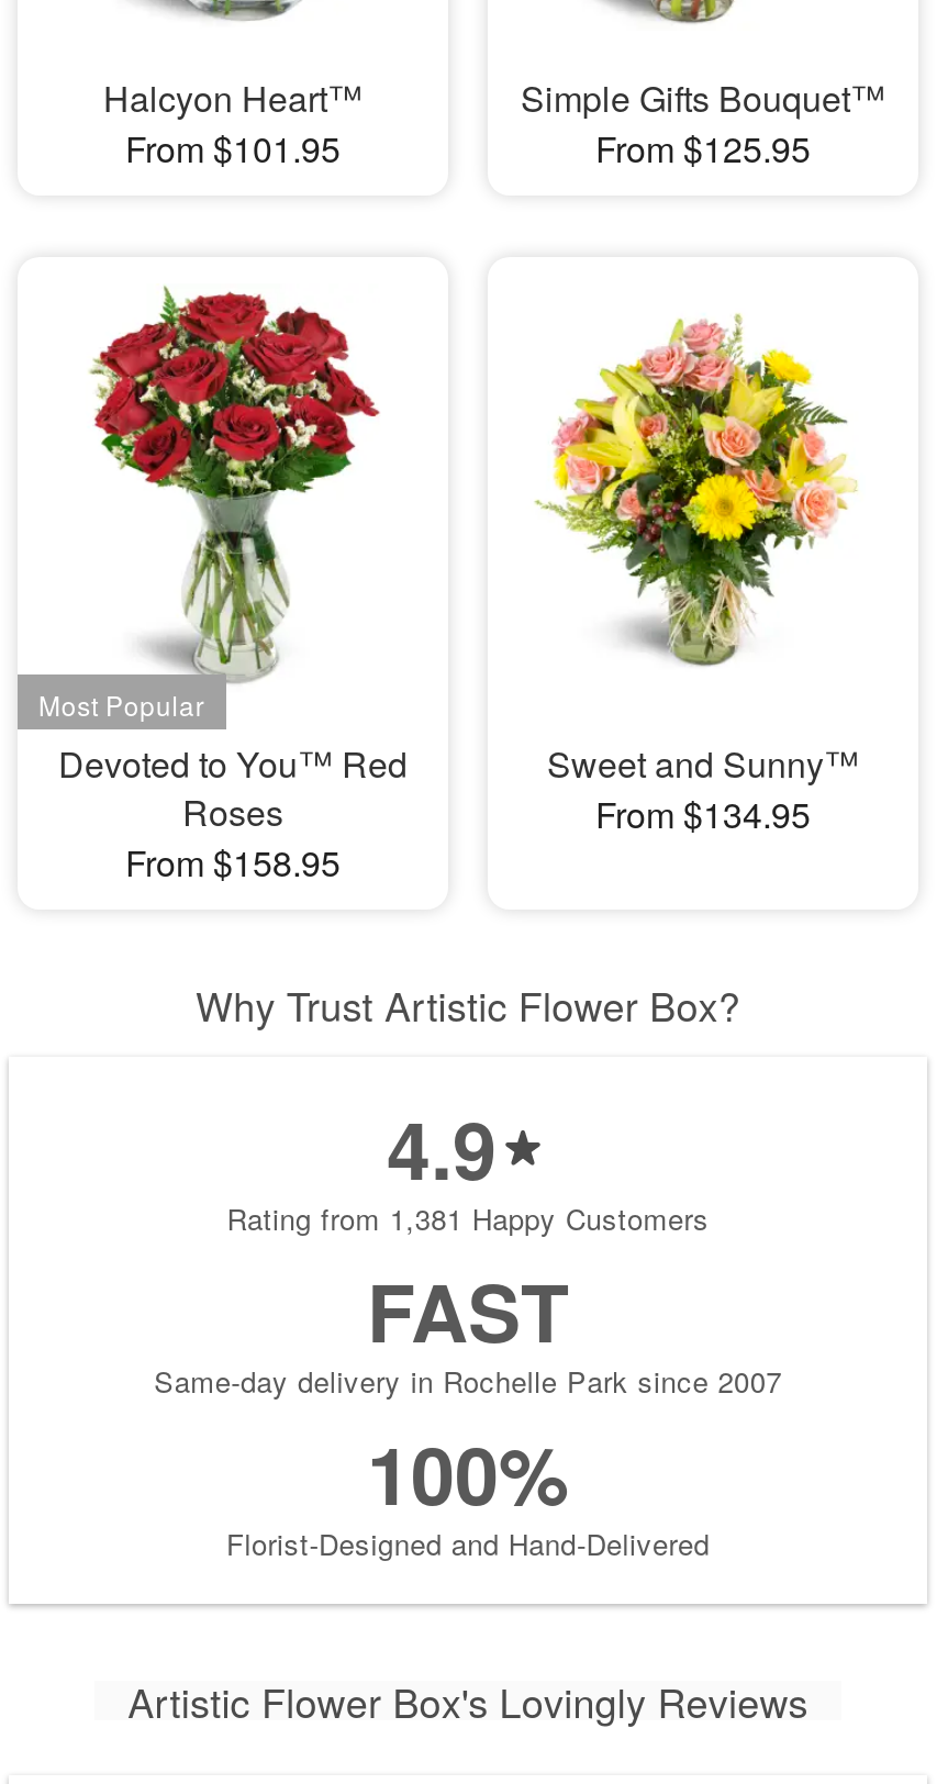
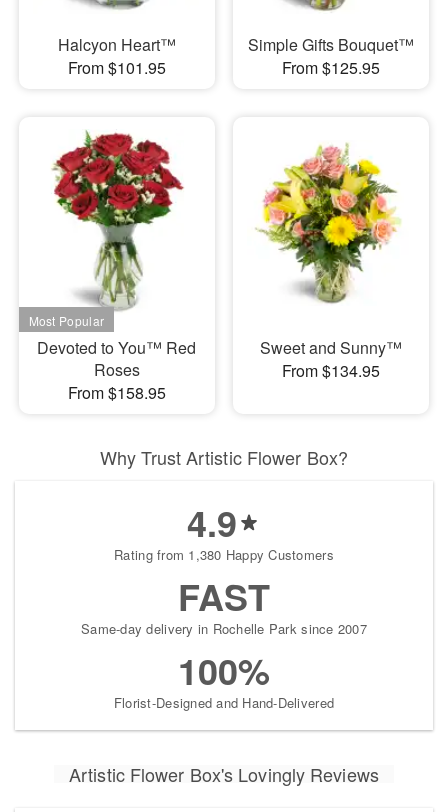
[227,1198,709,1240] Rating from 1,381 Happy Customers -> [114,545,334,564] Rating from 1,380 Happy Customers

